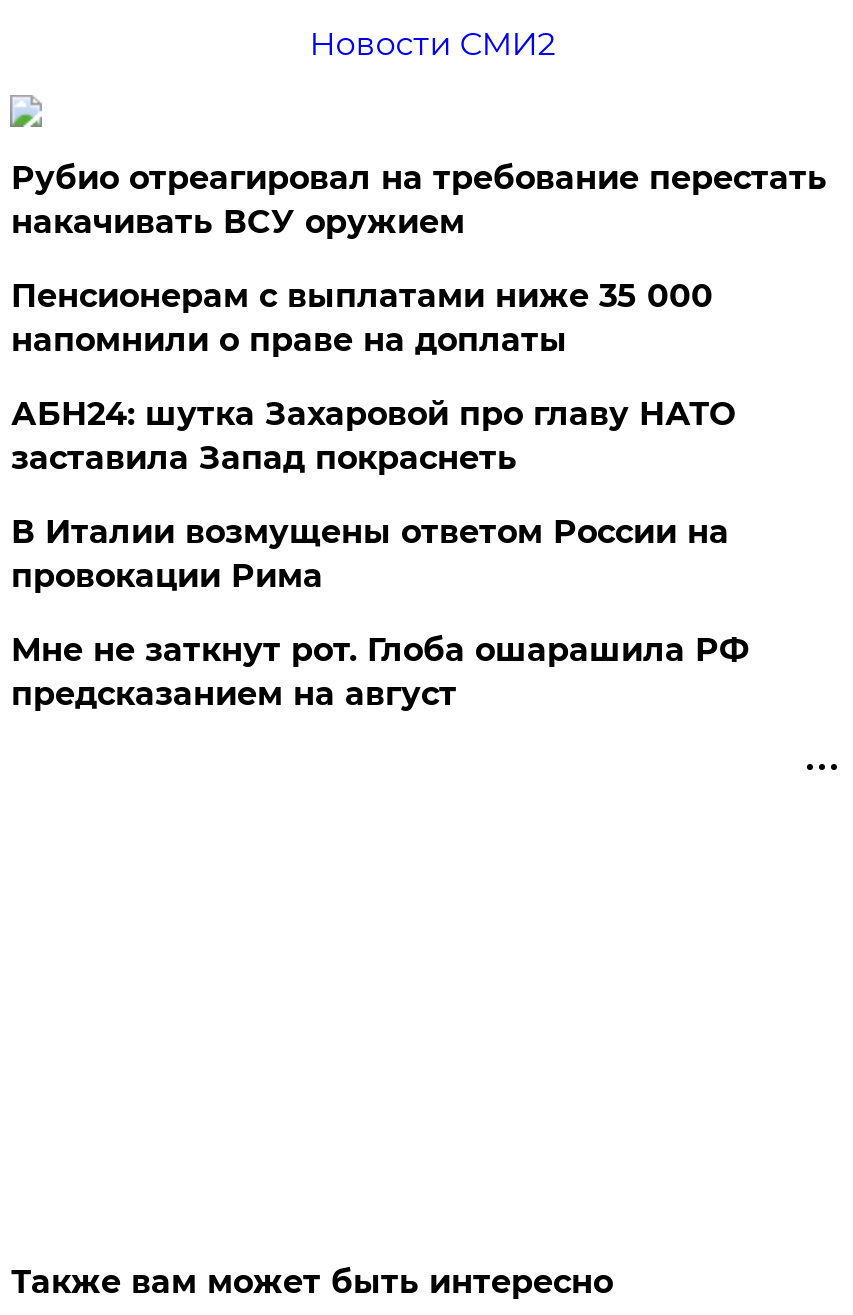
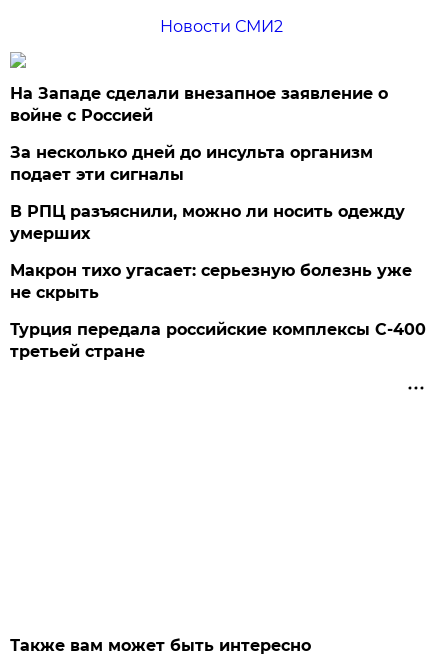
[11,160,827,242] Рубио отреагировал на требование перестать | накачивать ВСУ оружием -> [10,84,388,125] На Западе сделали внезапное заявление о | войне с Россией
[11,278,713,360] Пенсионерам с выплатами ниже 35 000 | напомнили о праве на доплаты -> [10,143,373,184] За несколько дней до инсульта организм | подает эти сигналы
[11,396,735,478] АБН24: шутка Захаровой про главу НАТО | заставила Запад покраснеть -> [10,202,405,243] В РПЦ разъяснили, можно ли носить одежду | умерших
[11,514,729,596] В Италии возмущены ответом России на | провокации Рима -> [10,261,412,302] Макрон тихо угасает: серьезную болезнь уже | не скрыть
[11,632,749,714] Мне не заткнут рот. Глоба ошарашила РФ | предсказанием на август -> [10,320,426,361] Турция передала российские комплексы С-400 | третьей стране

